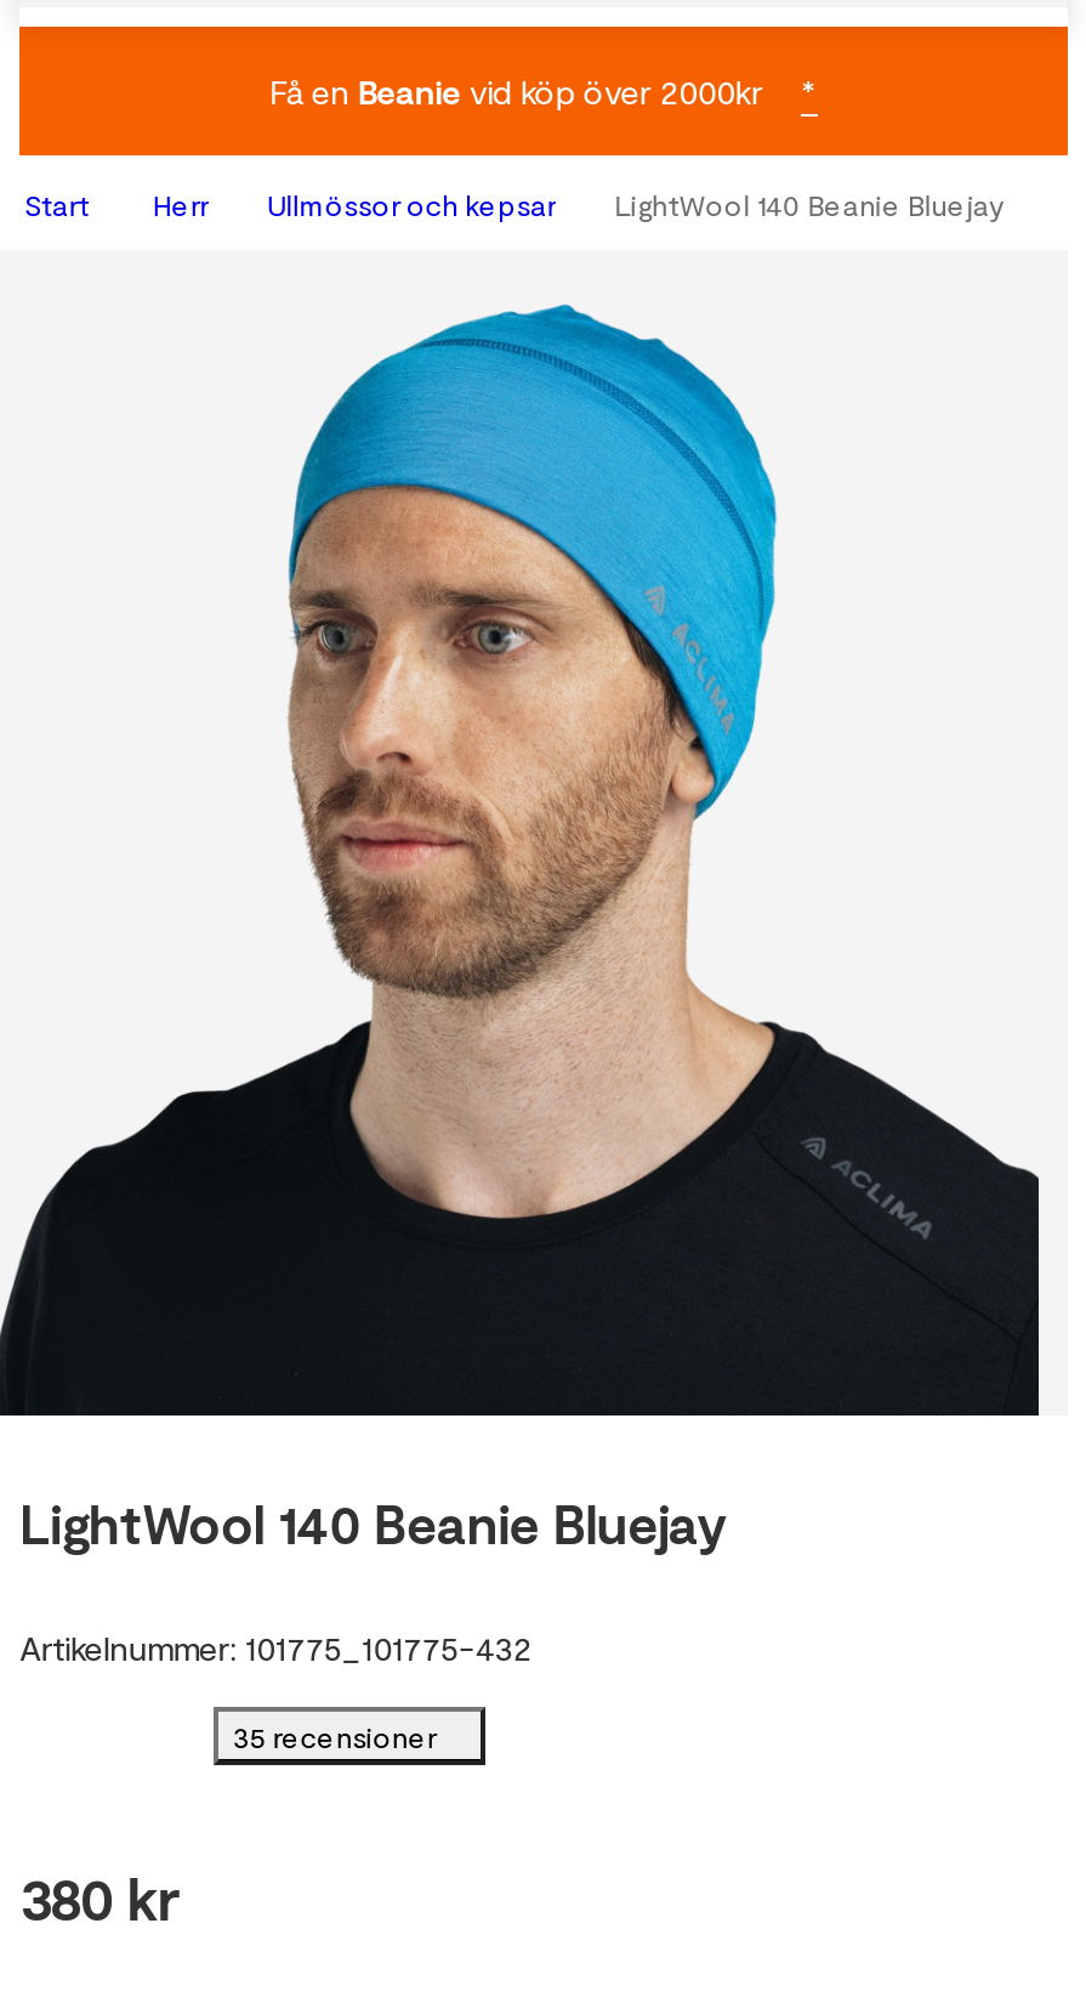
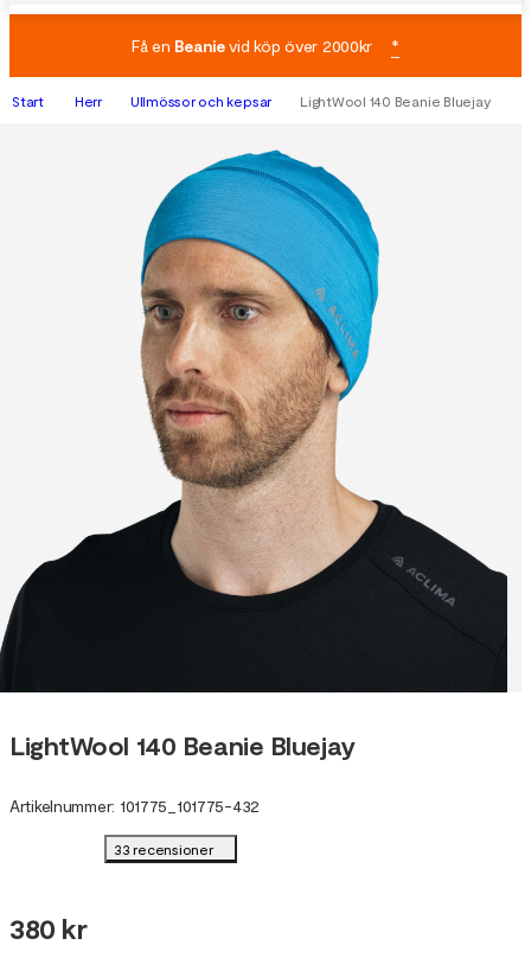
[233,1720,436,1754] 35 recensioner -> [114,841,213,858] 33 recensioner

